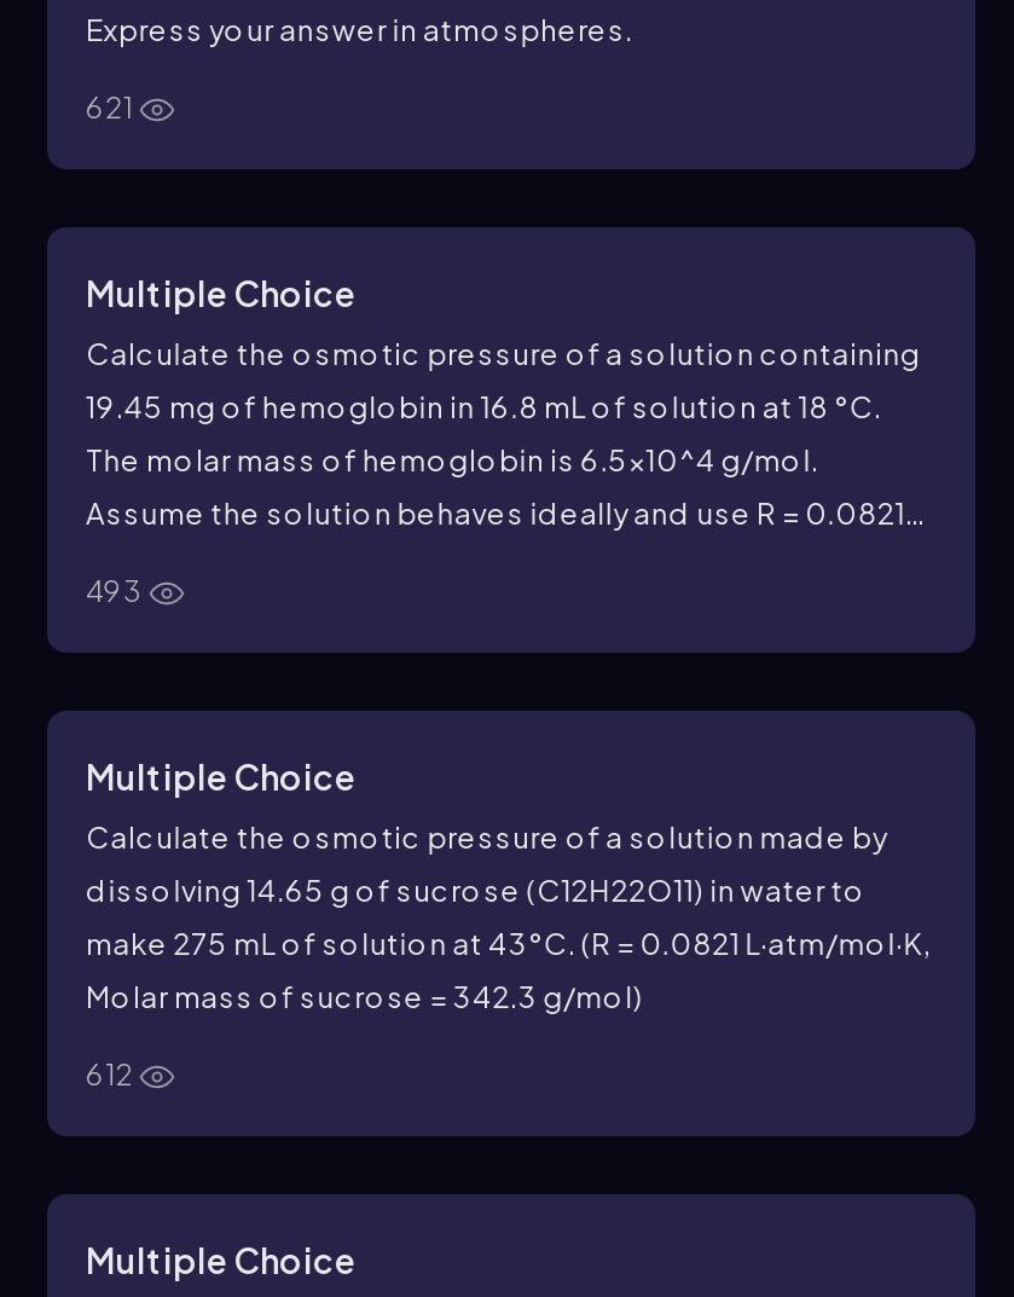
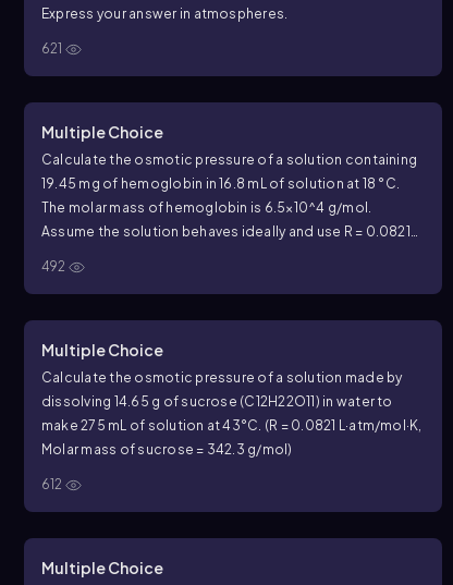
[86,573,143,609] 493 -> [41,258,66,275] 492

